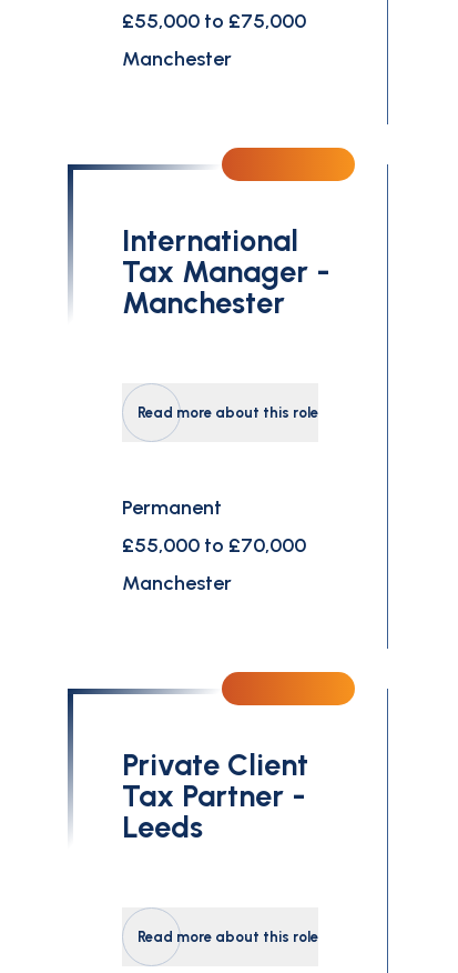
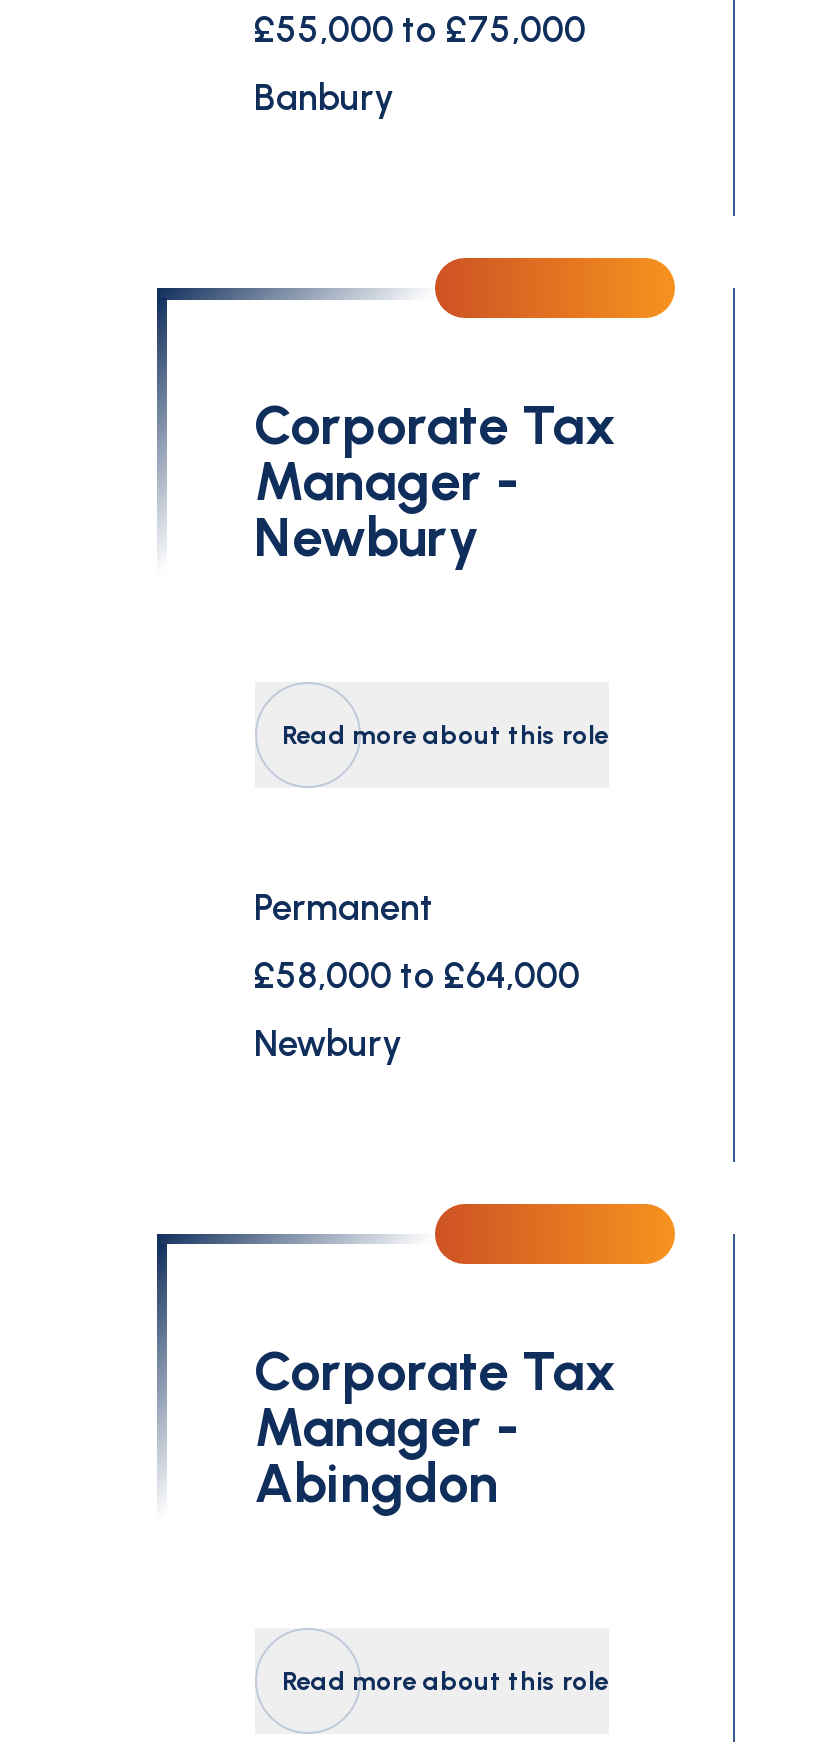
[121,46,231,71] Manchester -> [254,77,394,121] Banbury
[121,222,330,320] International | Tax Manager - | Manchester -> [254,393,616,571] Corporate Tax | Manager - | Newbury
[121,533,306,558] £55,000 to £70,000 -> [254,954,580,998] £58,000 to £64,000
[121,571,231,595] Manchester -> [254,1022,402,1066] Newbury
[121,747,308,845] Private Client | Tax Partner - | Leeds -> [254,1338,616,1516] Corporate Tax | Manager - | Abingdon

